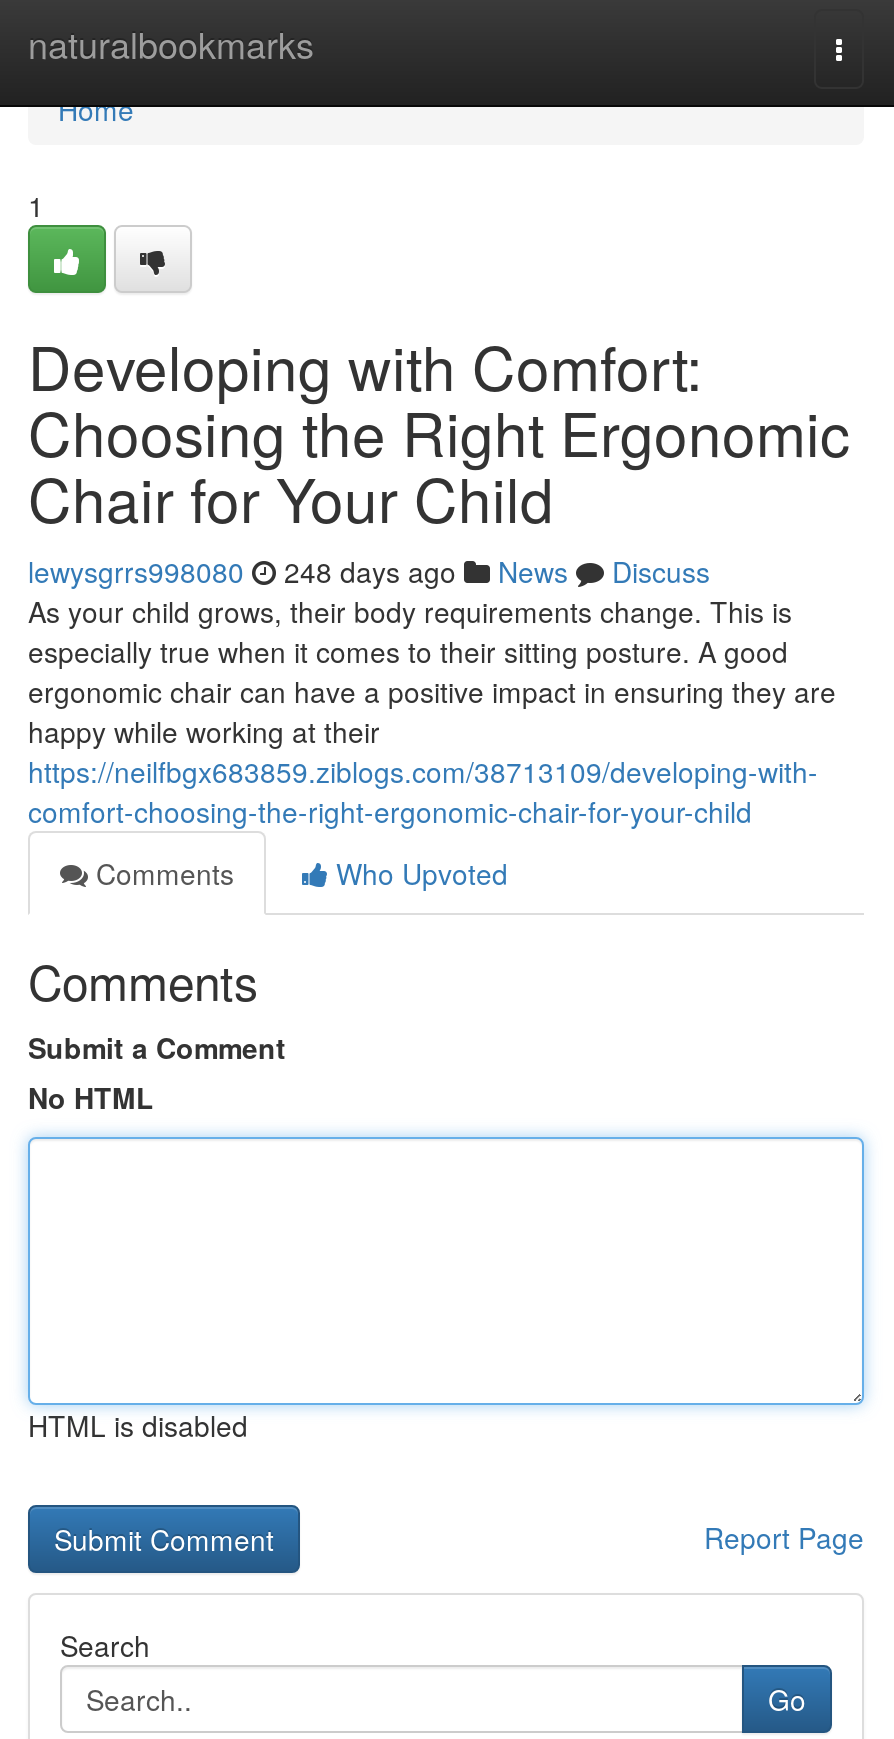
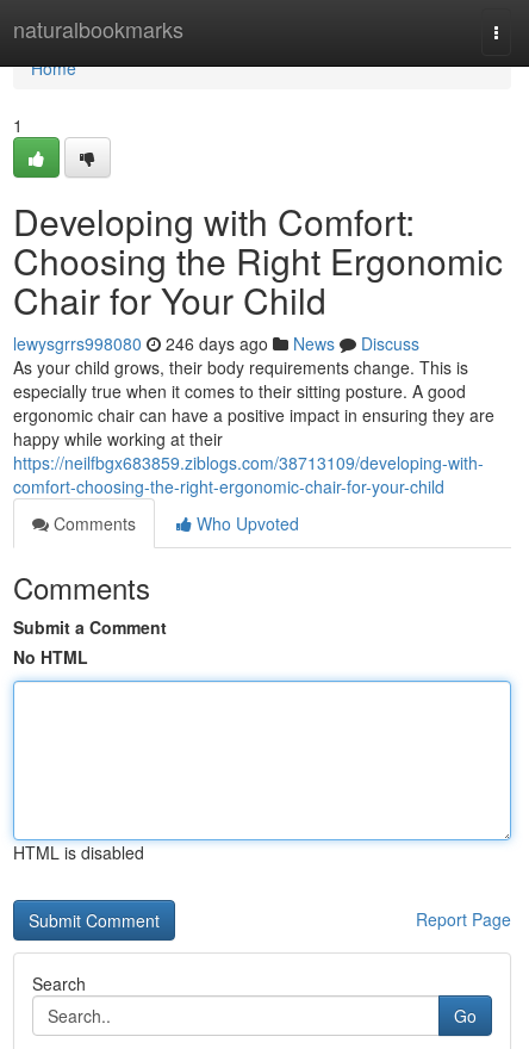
[28,551,710,591] lewysgrrs998080 248 days ago News Discuss -> [13,331,419,355] lewysgrrs998080 246 days ago News Discuss

